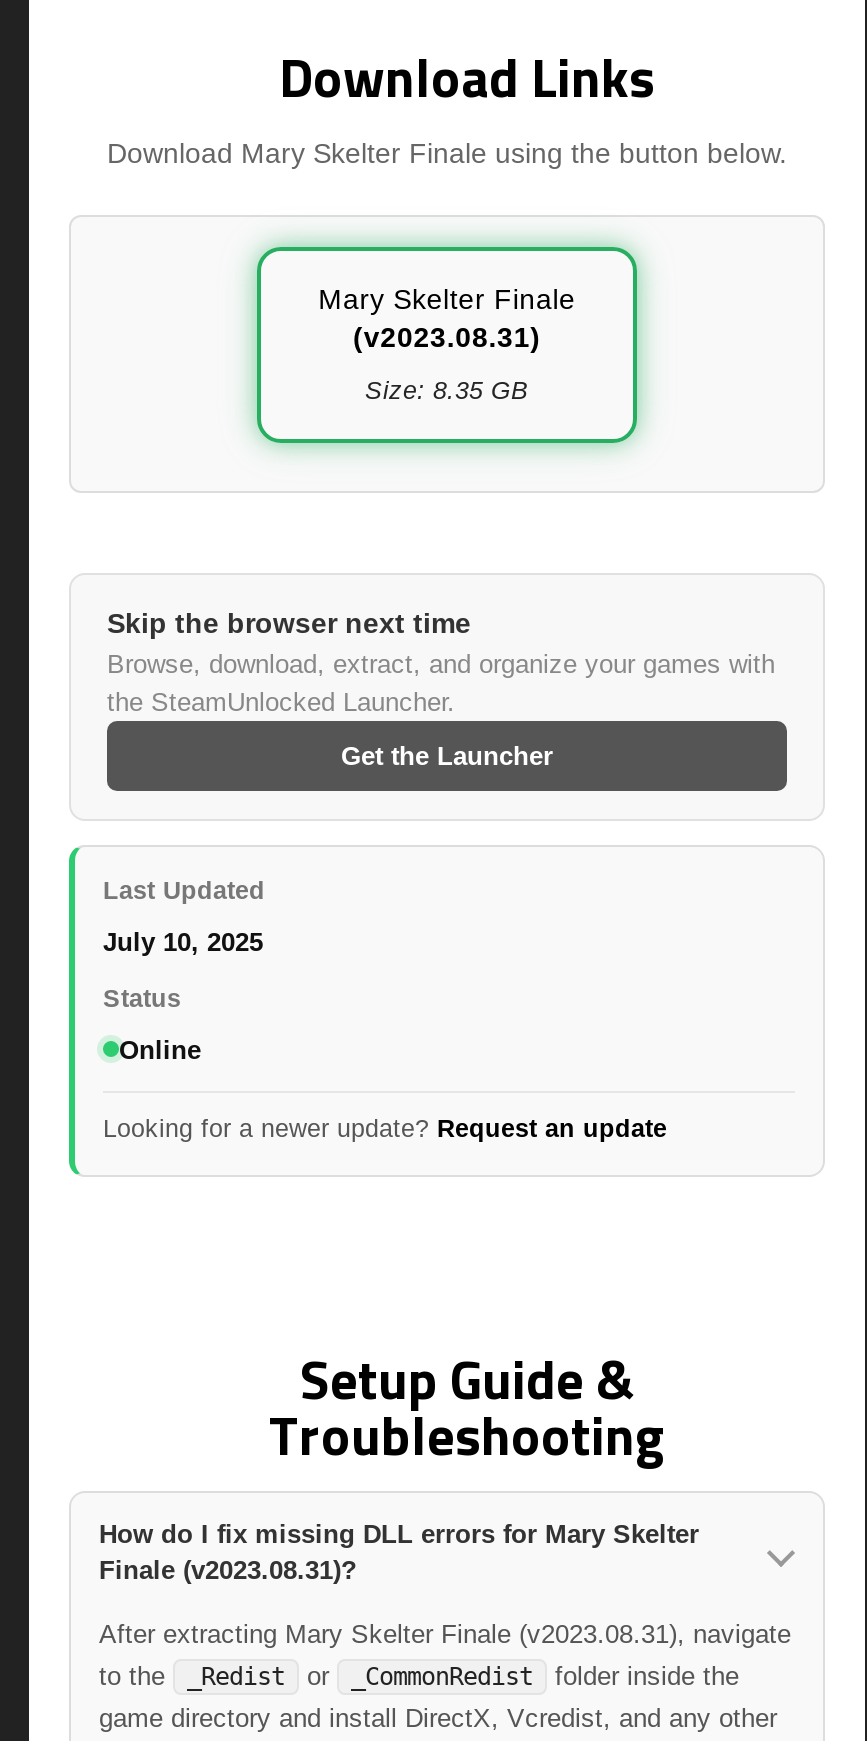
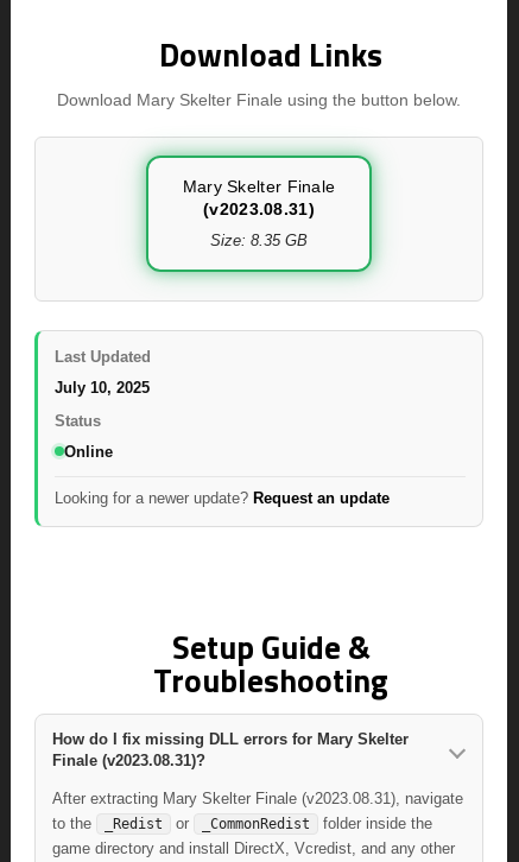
[107,606,775,770] Skip the browser next time | Browse, download, extract, and organize your games with | the SteamUnlocked Launcher. | Get the Launcher -> none

